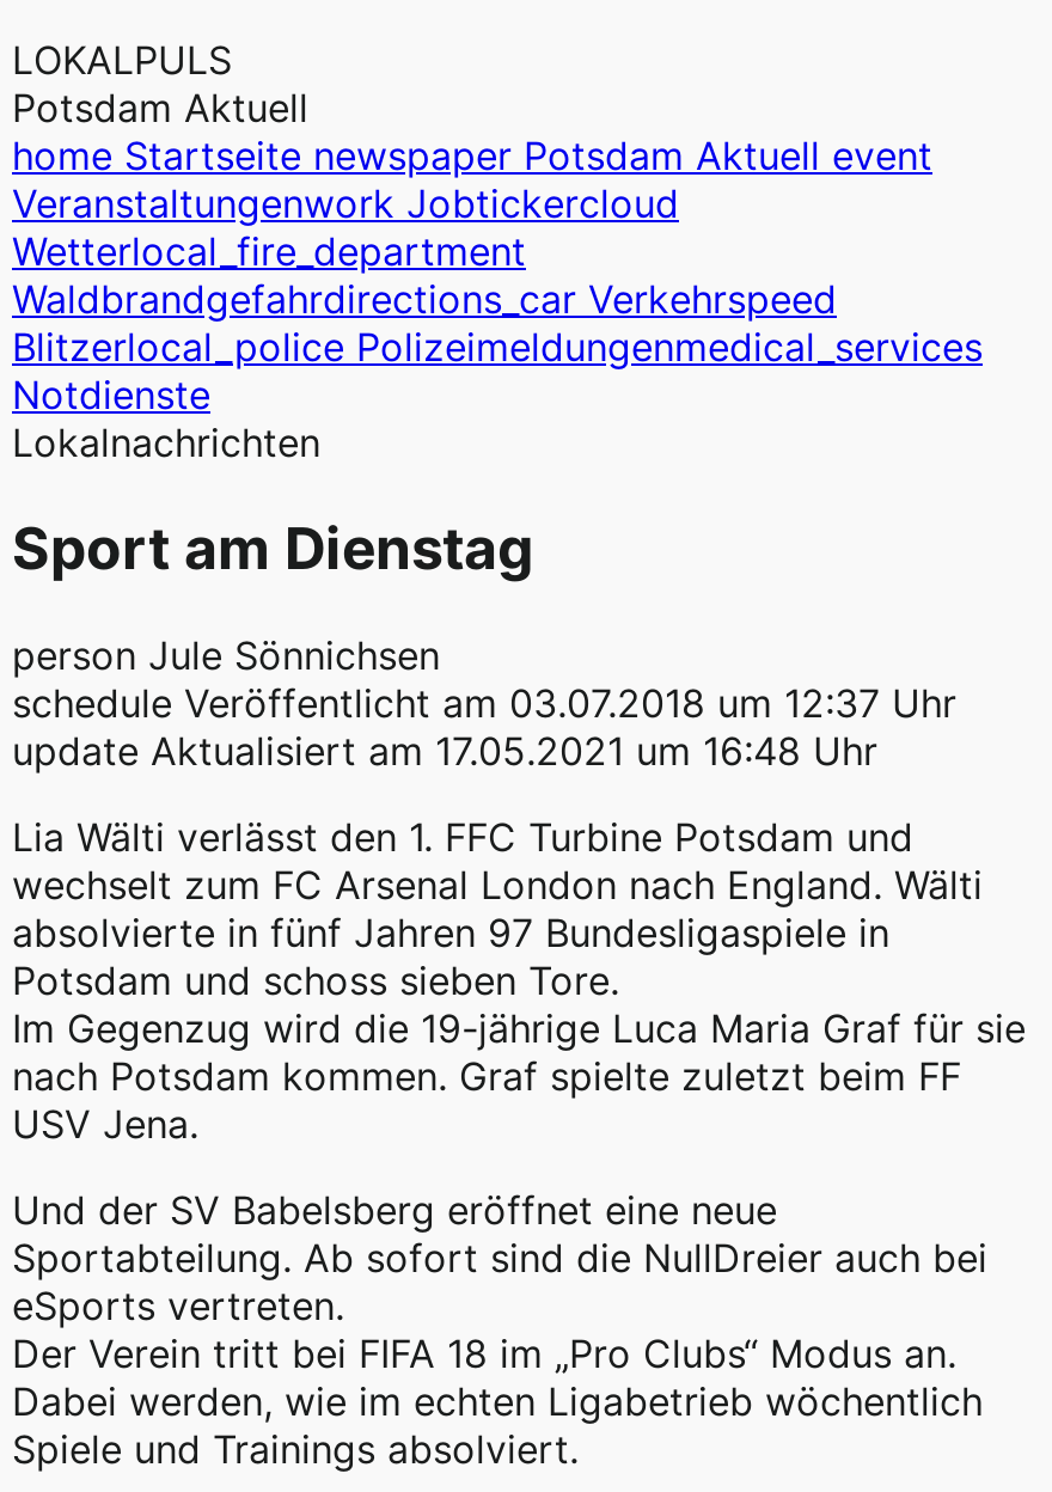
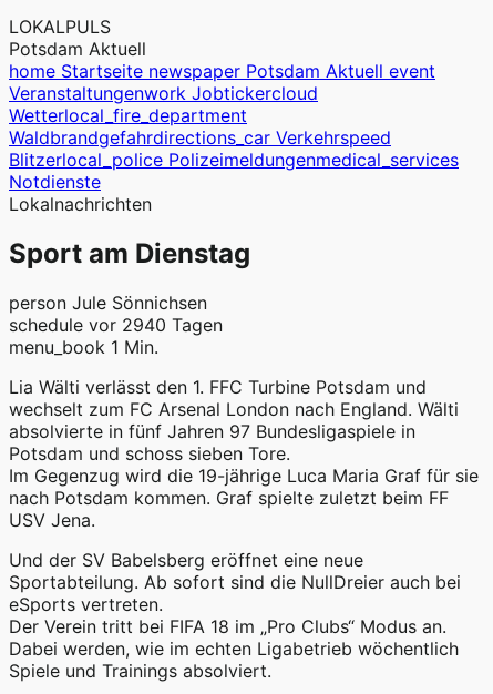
[12,679,956,774] schedule Veröffentlicht am 03.07.2018 um 12:37 Uhr | update Aktualisiert am 17.05.2021 um 16:48 Uhr -> [9,314,223,358] schedule vor 2940 Tagen | menu_book 1 Min.

